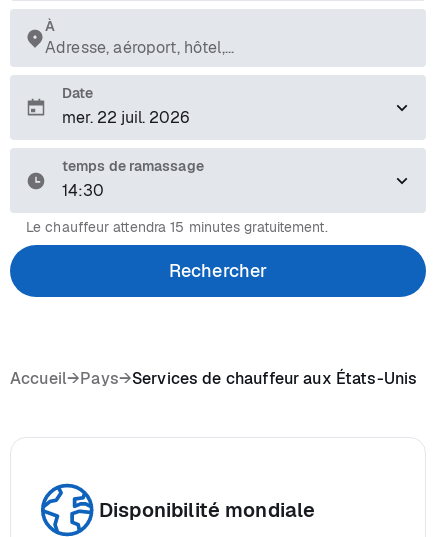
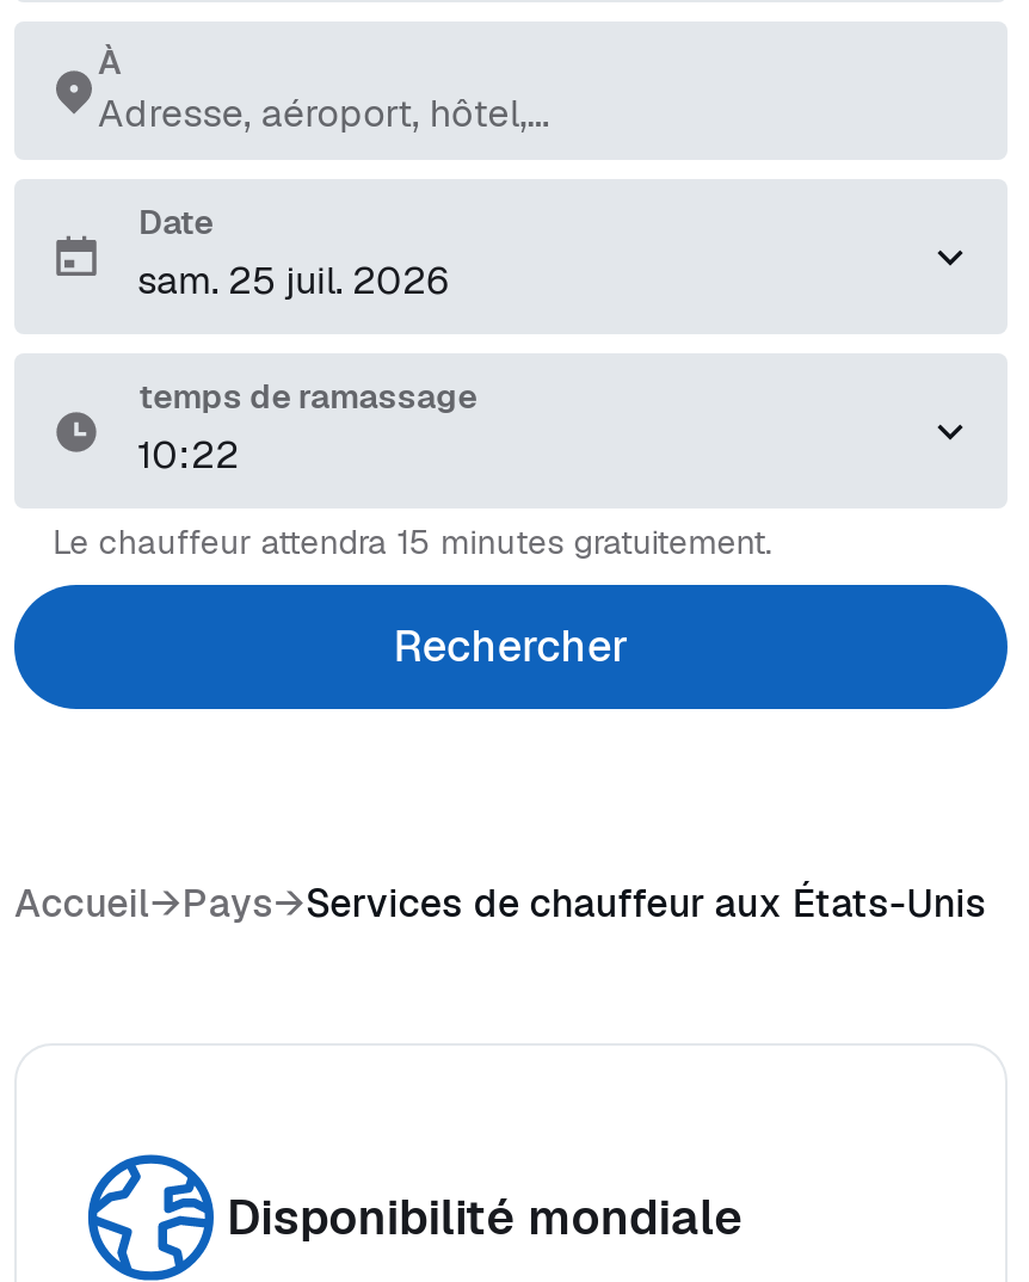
[61,179,104,200] 14:30 -> [137,429,239,479] 10:22

